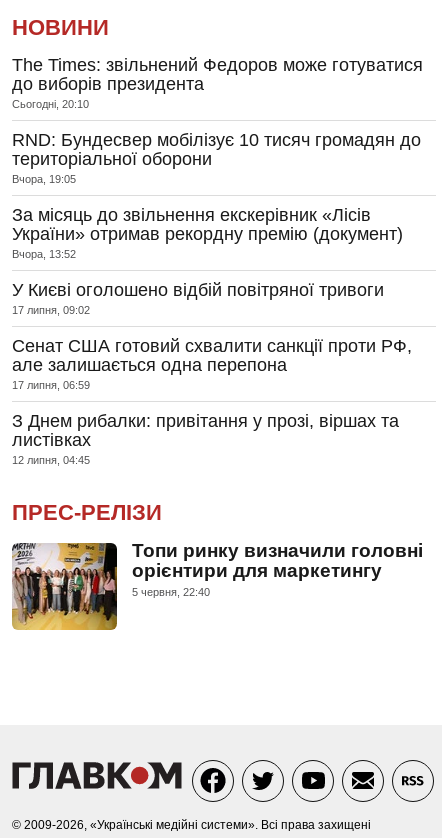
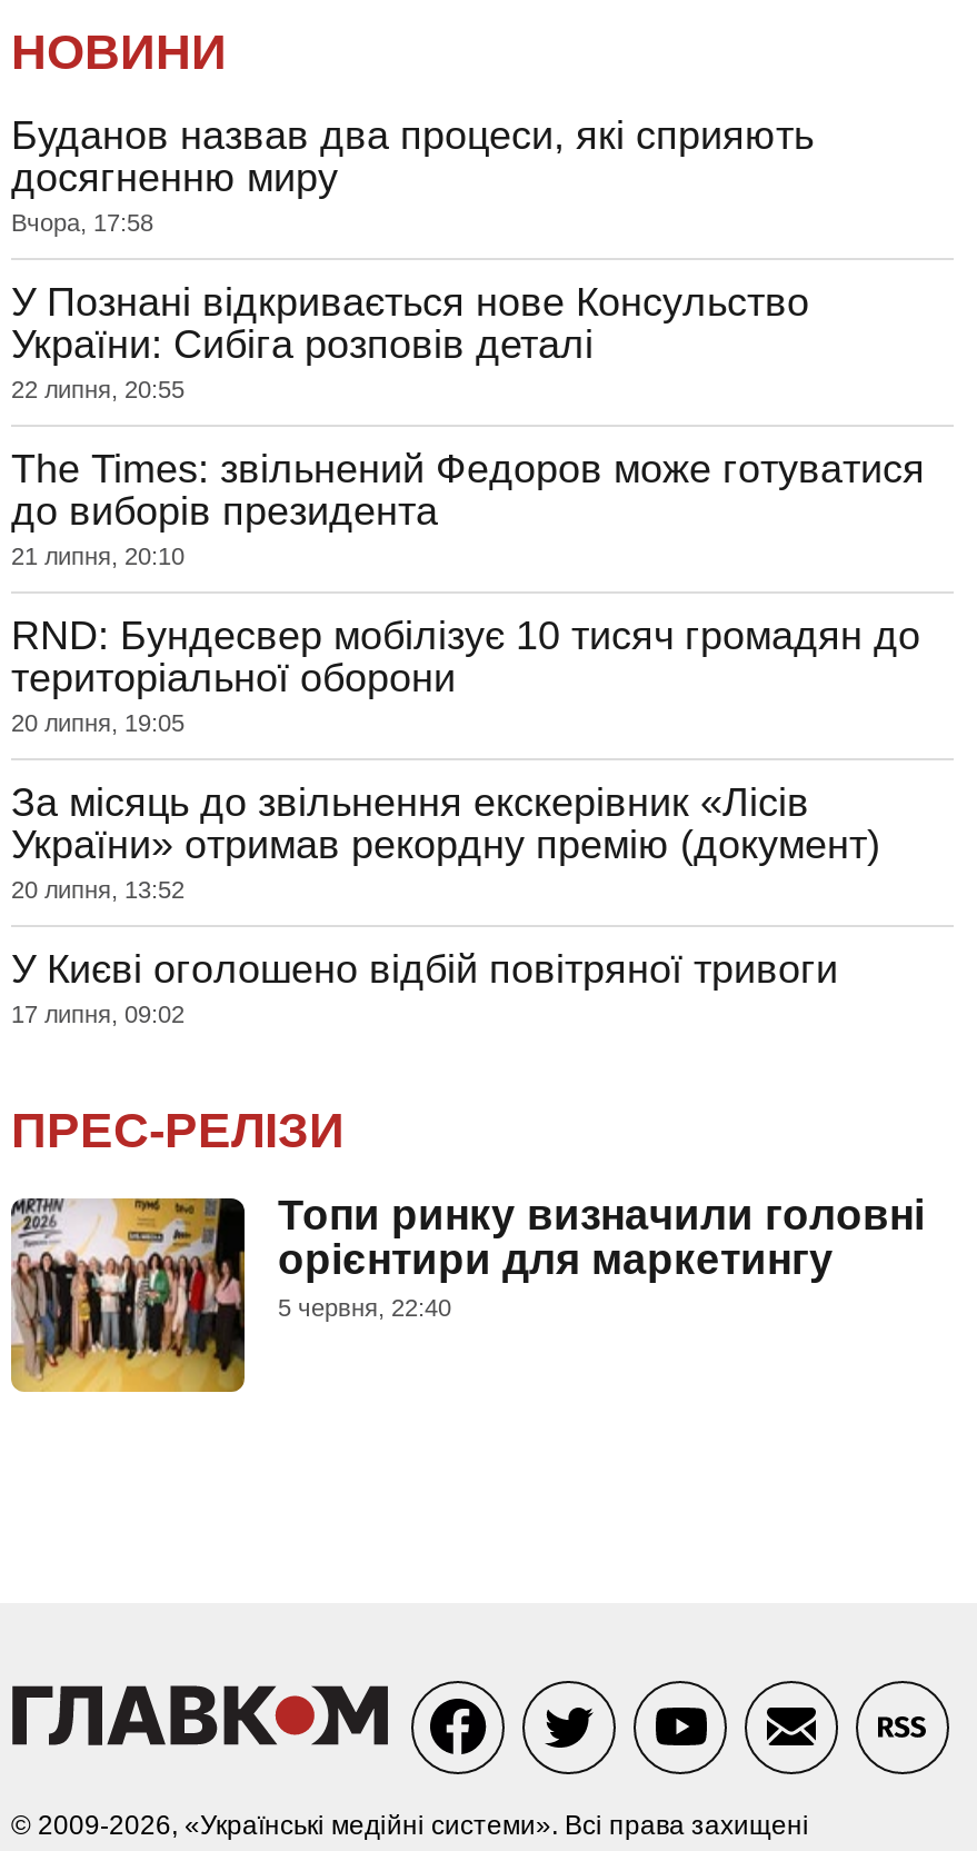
none -> [11,113,814,402] Буданов назвав два процеси, які сприяють | досягненню миру | Вчора, 17:58 | У Познані відкривається нове Консульство | України: Сибіга розповів деталі | 22 липня, 20:55
moved [12,55,423,94] -> [11,447,925,534]: The Times: звільнений Федоров може готуватися | до виборів президента
[12,98,89,110] Сьогодні, 20:10 -> [11,543,185,569] 21 липня, 20:10
moved [12,130,421,169] -> [11,614,920,700]: RND: Бундесвер мобілізує 10 тисяч громадян до | територіальної оборони
[12,173,76,185] Вчора, 19:05 -> [11,709,185,736] 20 липня, 19:05
moved [12,205,403,244] -> [11,780,880,867]: За місяць до звільнення екскерівник «Лісів | України» отримав рекордну премію (документ)
[12,248,76,260] Вчора, 13:52 -> [11,876,185,903] 20 липня, 13:52
moved [12,280,384,316] -> [11,947,838,1027]: У Києві оголошено відбій повітряної тривоги | 17 липня, 09:02
[12,336,412,466] Сенат США готовий схвалити санкції проти РФ, | але залишається одна перепона | 17 липня, 06:59 | З Днем рибалки: привітання у прозі, віршах та | листівках | 12 липня, 04:45 -> none

